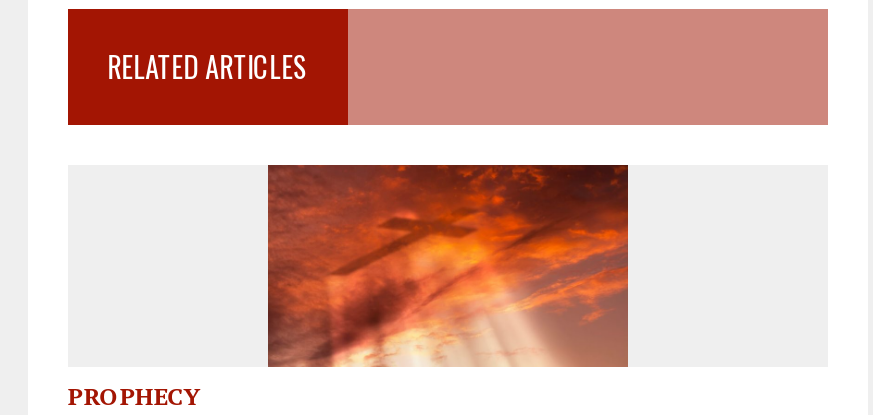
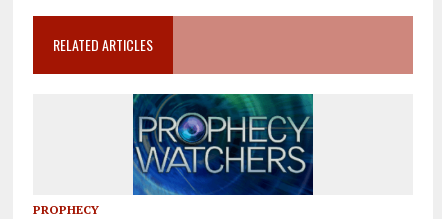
[266,163,630,369] [image] -> [132,93,314,196] [image]

